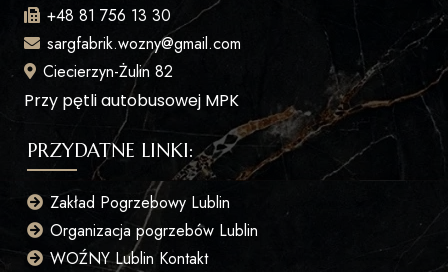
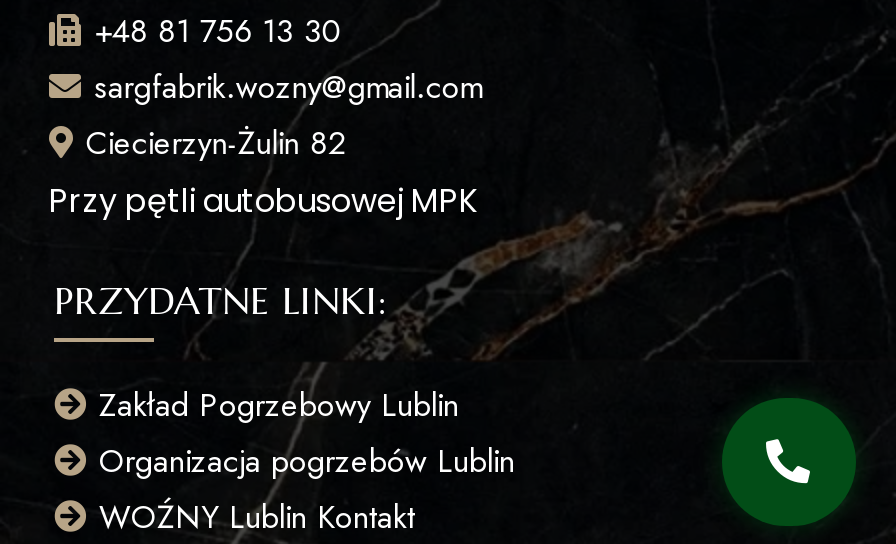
none -> [720,396,858,528] [image]

